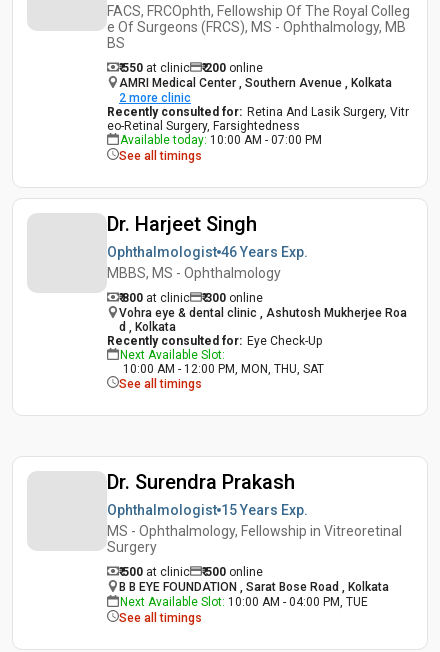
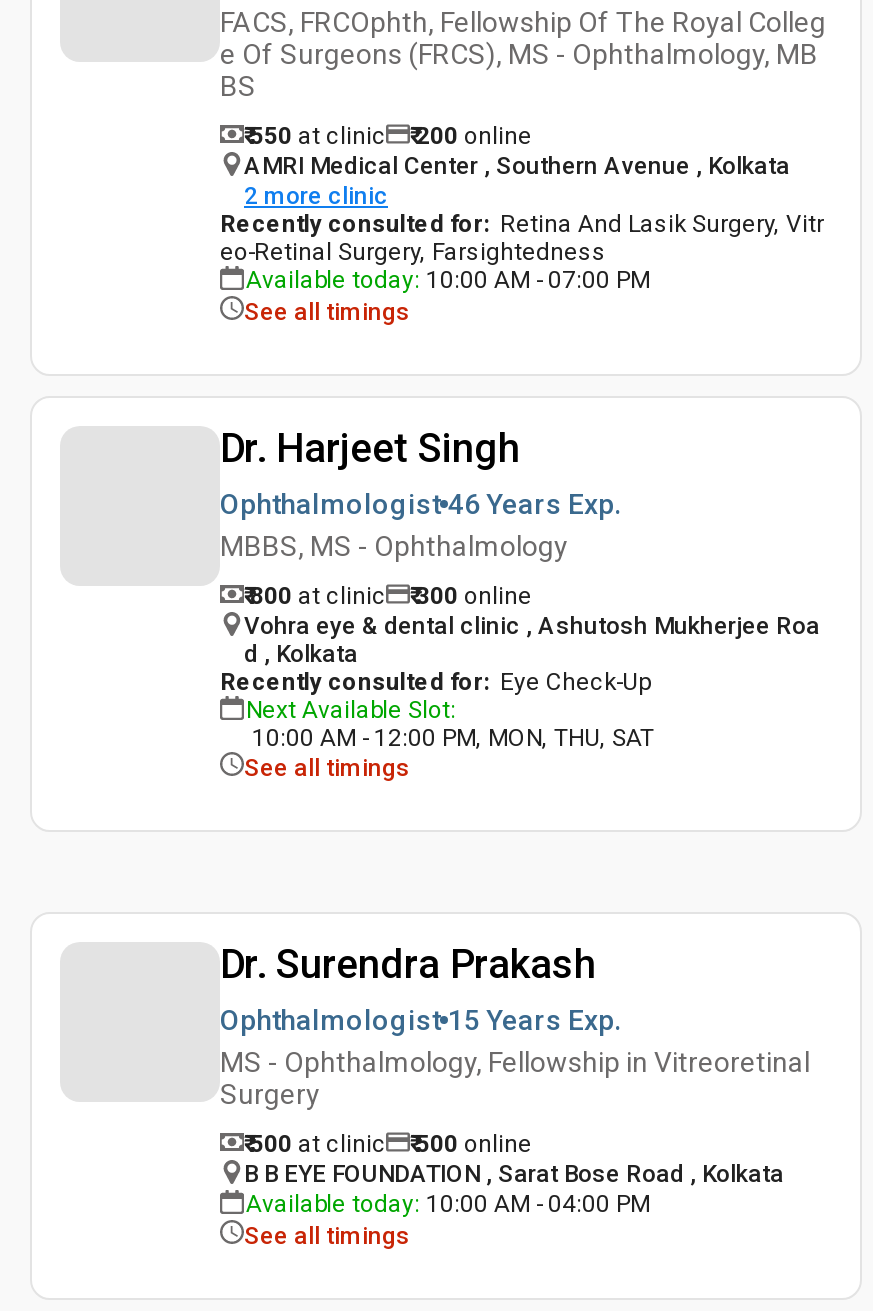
[120,595,368,609] Next Available Slot: 10:00 AM - 04:00 PM, TUE -> [246,1190,650,1218] Available today: 10:00 AM - 04:00 PM

